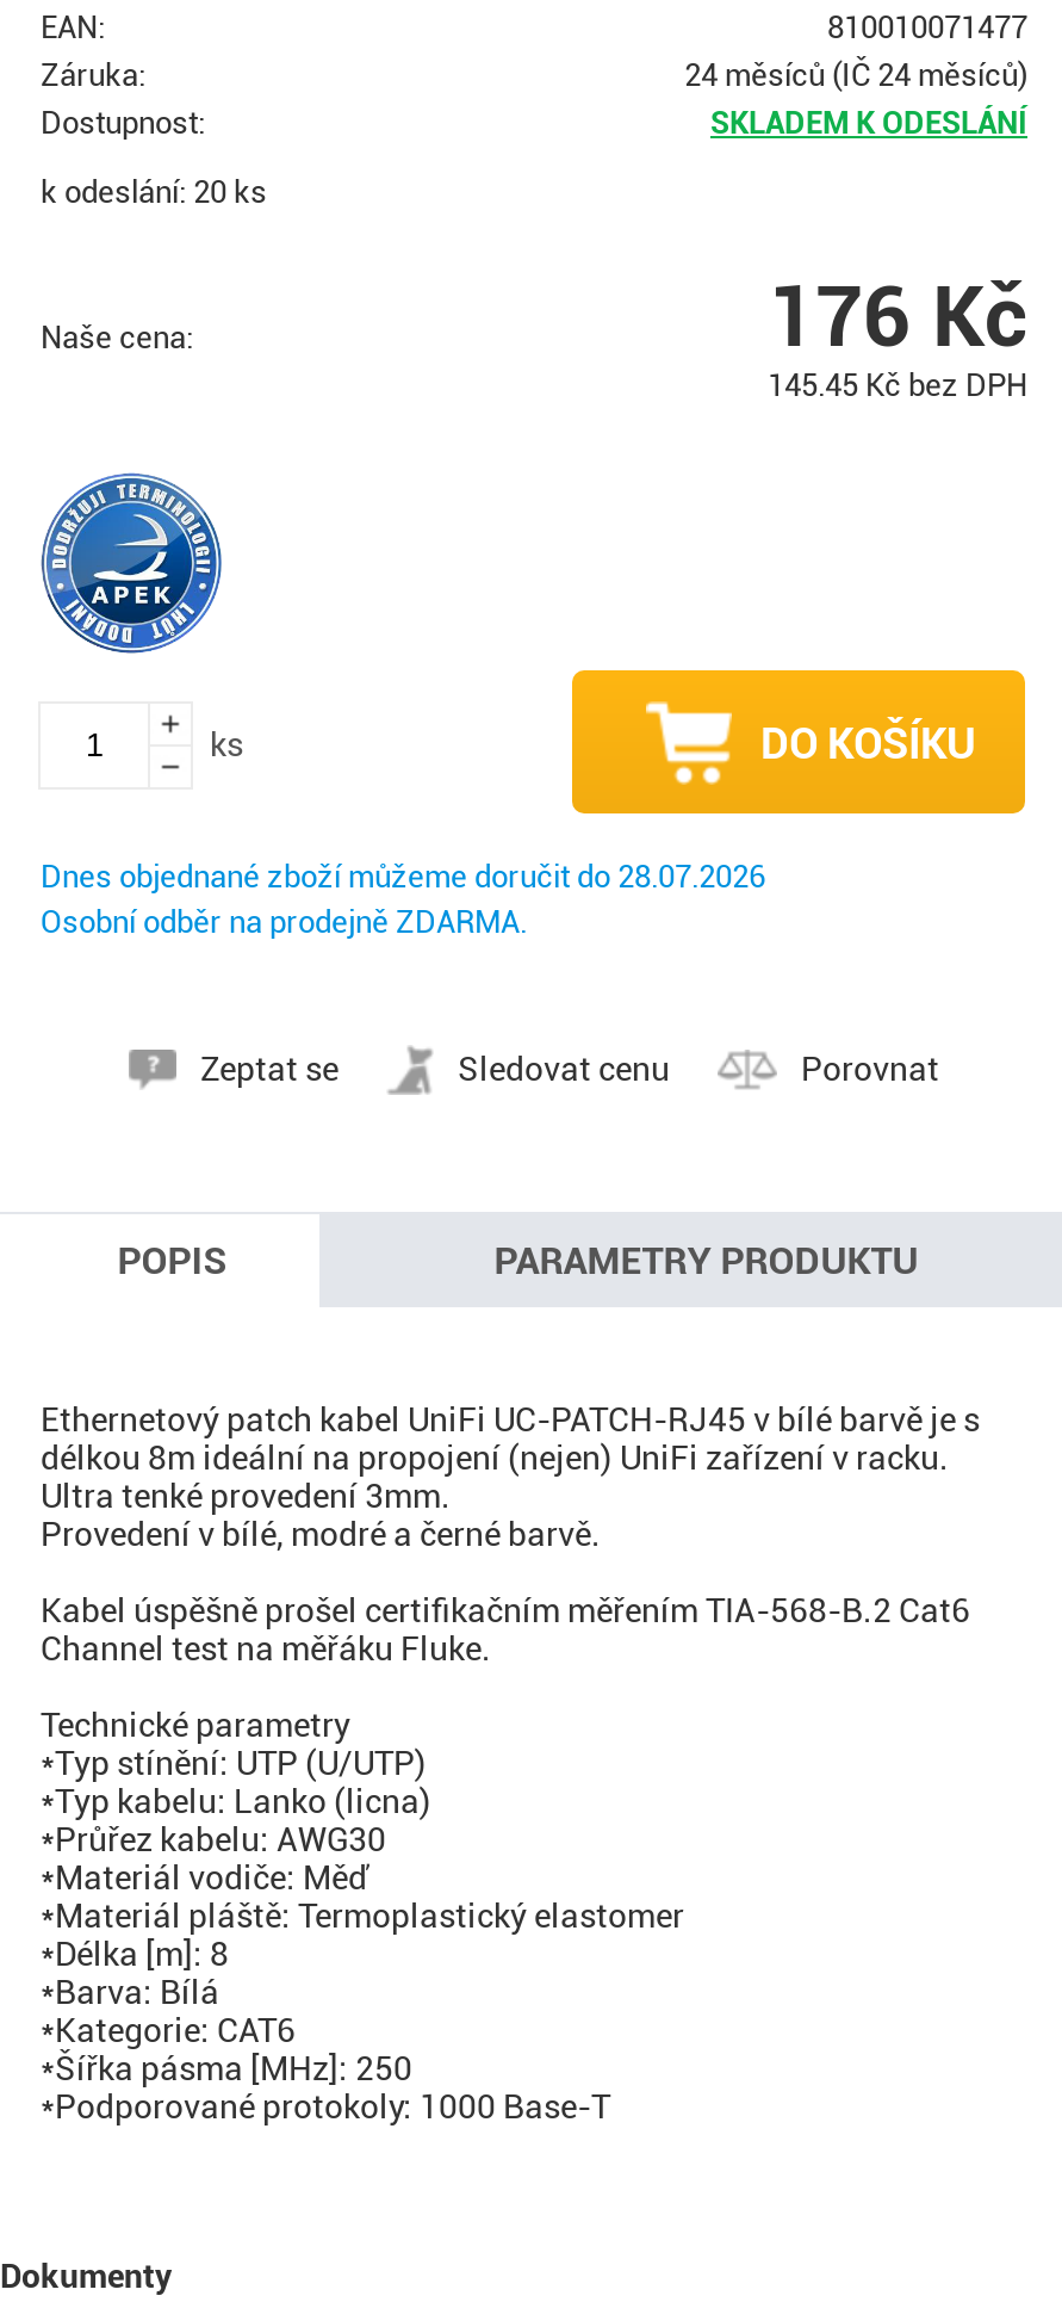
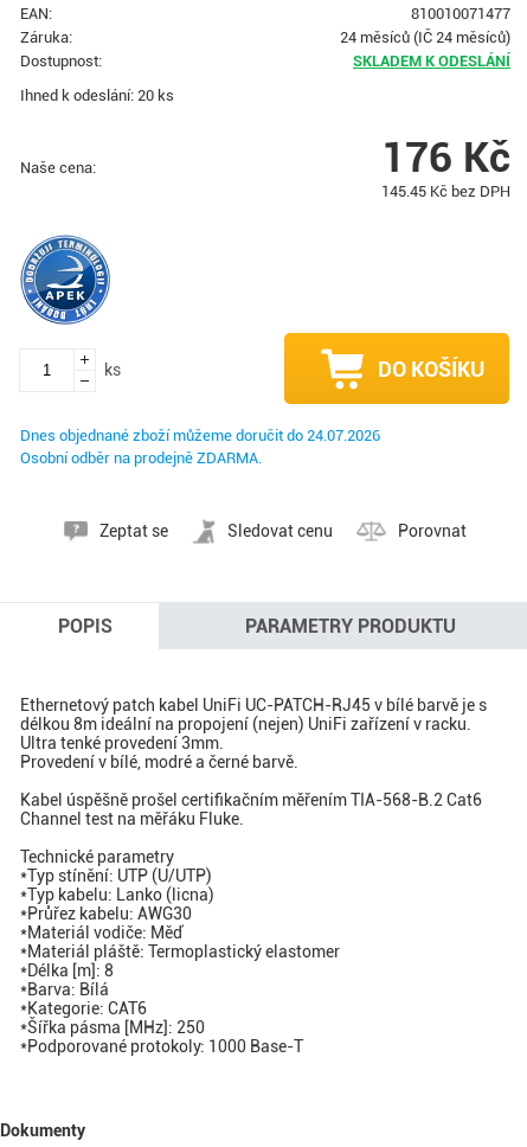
[41,174,267,210] k odeslání: 20 ks -> [20,86,174,104] Ihned k odeslání: 20 ks
[41,859,765,895] Dnes objednané zboží můžeme doručit do 28.07.2026 -> [20,427,380,444] Dnes objednané zboží můžeme doručit do 24.07.2026

